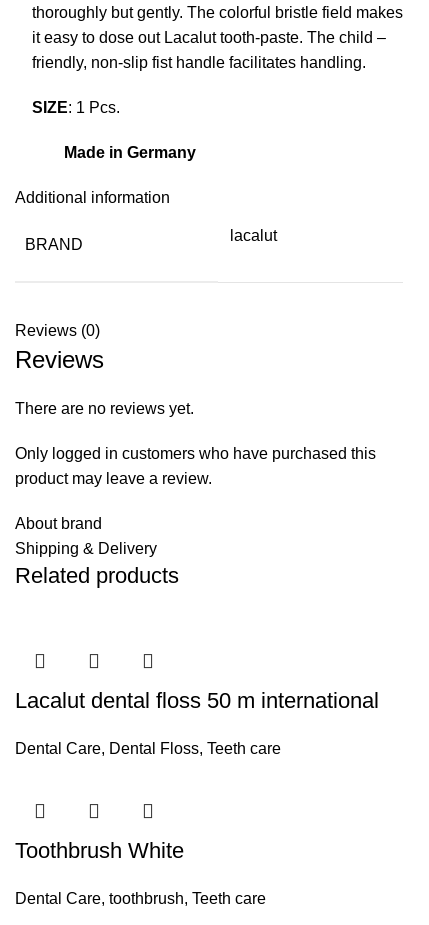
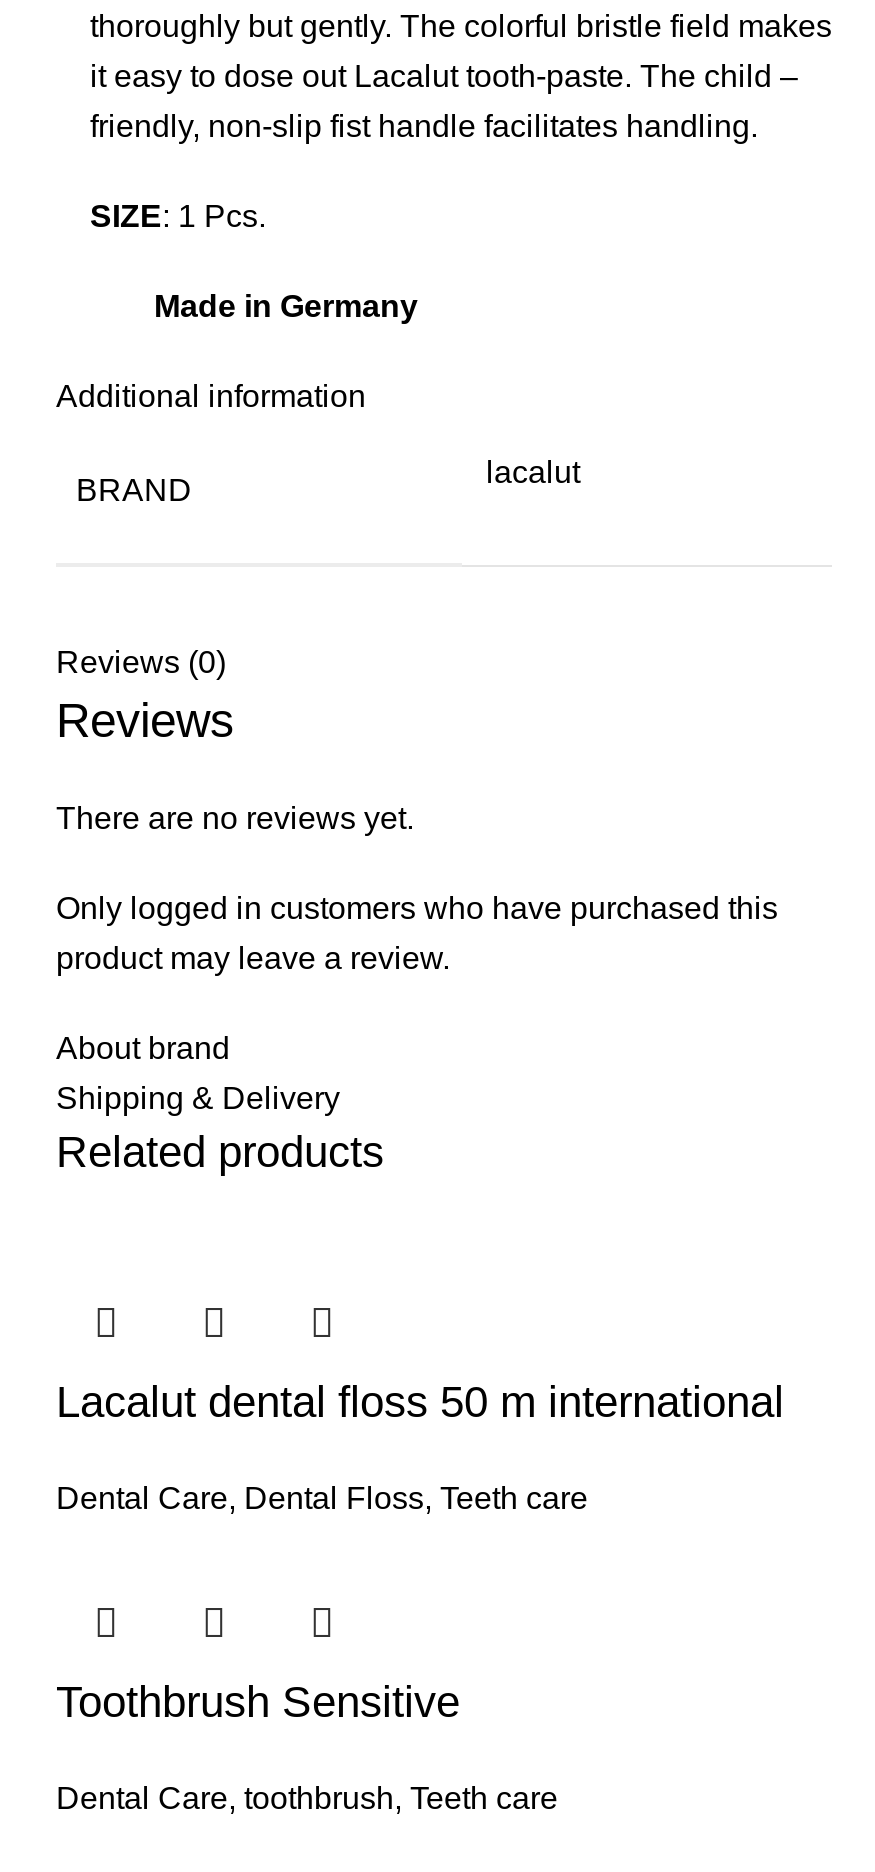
[15,838,184,863] Toothbrush White -> [56,1677,460,1727] Toothbrush Sensitive

